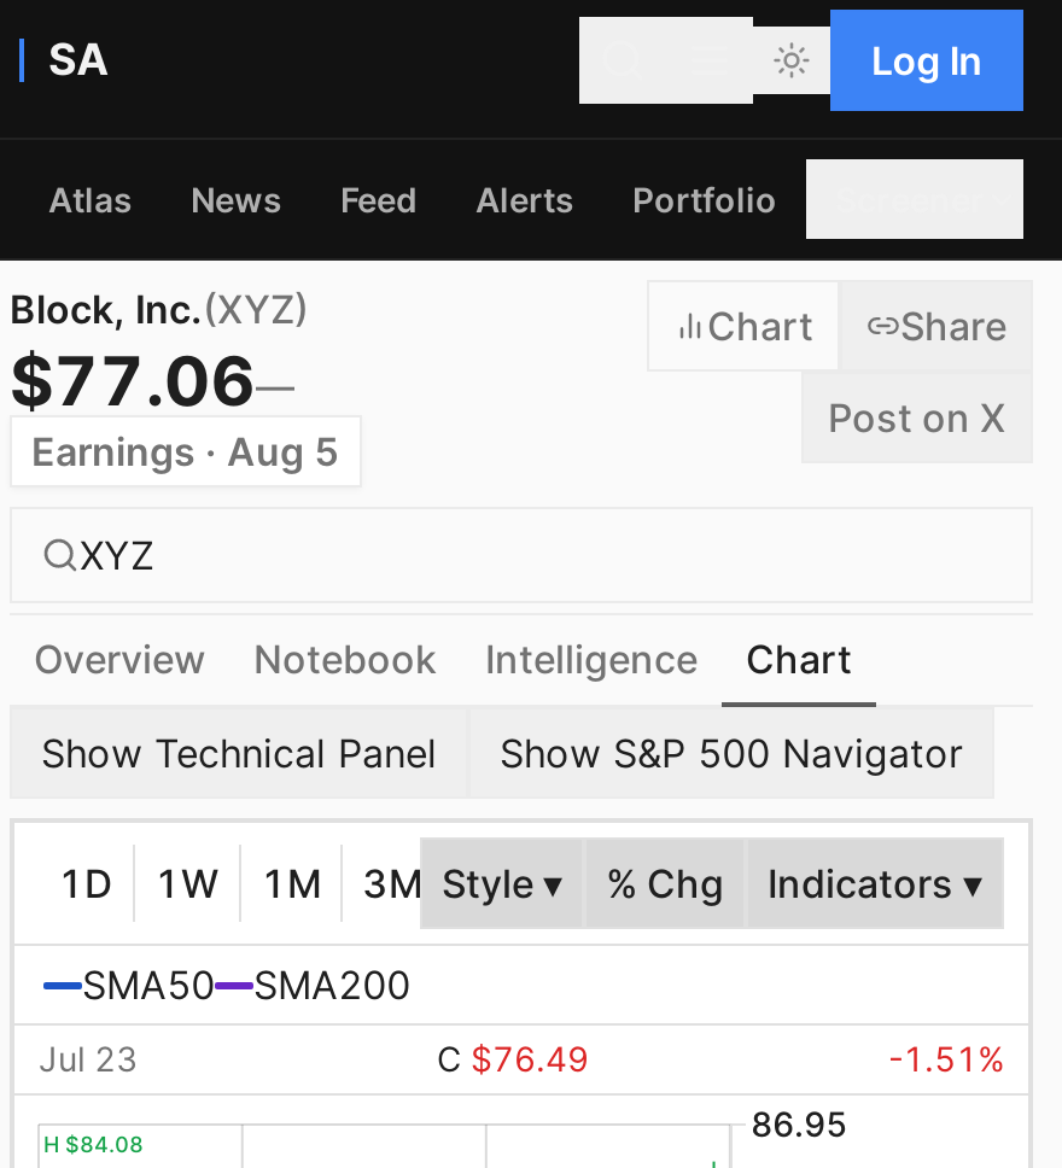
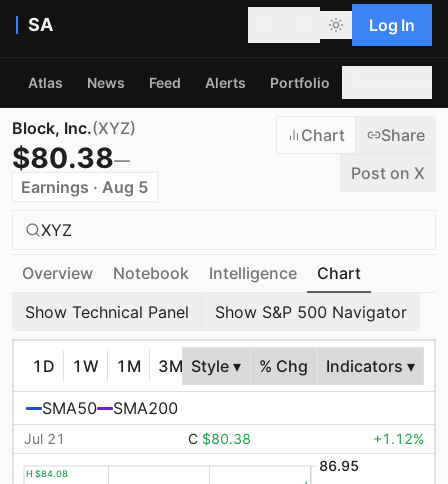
[10,340,294,422] $77.06— -> [12,141,130,175] $80.38—
[39,1038,1004,1079] Jul 23 | C $76.49 | -1.51% -> [24,430,424,447] Jul 21 | C $80.38 | + 1.12%

